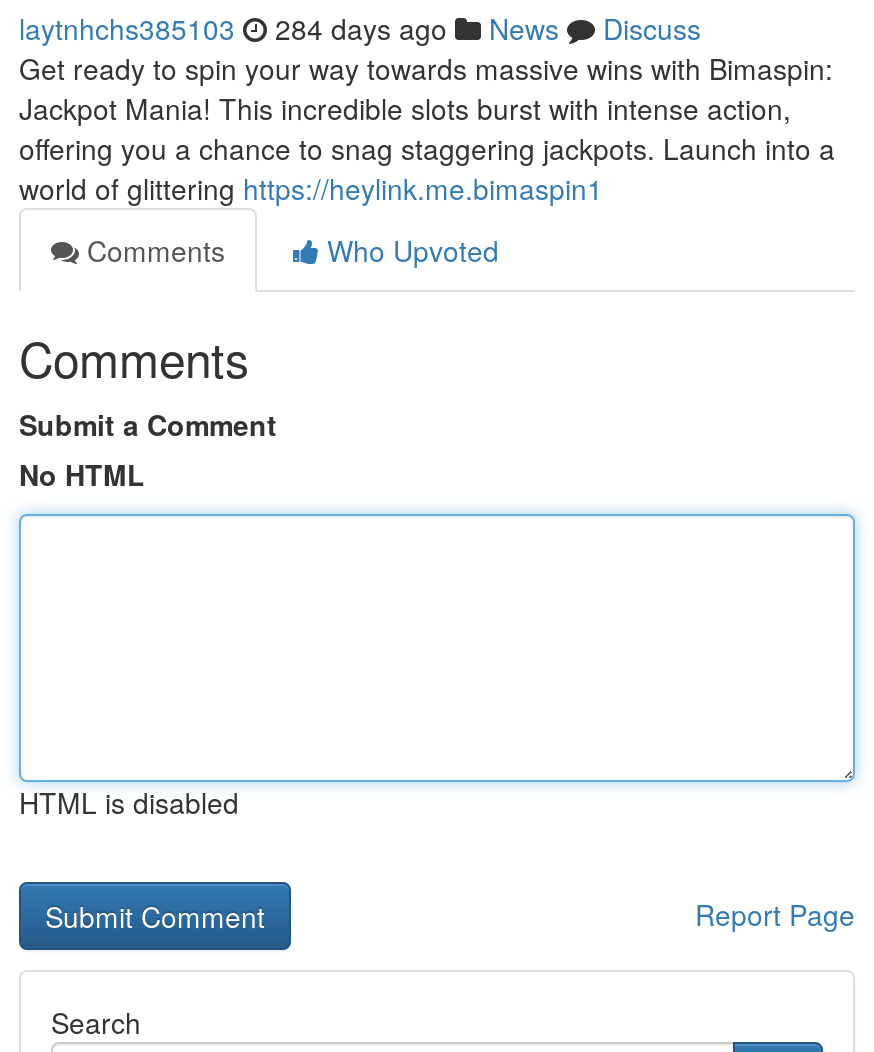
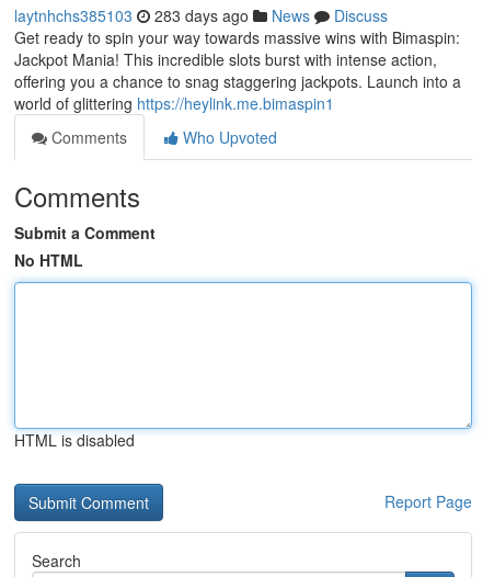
[19,8,701,48] laytnhchs385103 284 days ago News Discuss -> [14,4,388,26] laytnhchs385103 283 days ago News Discuss

